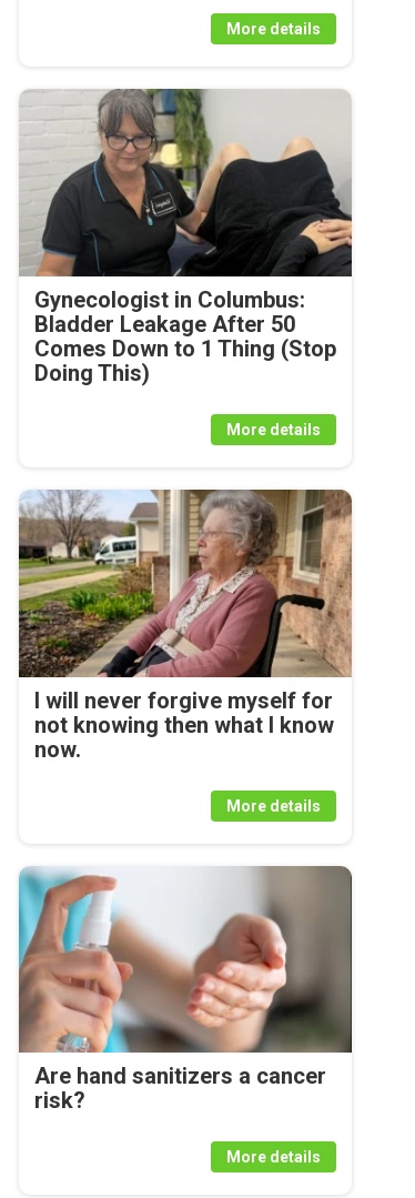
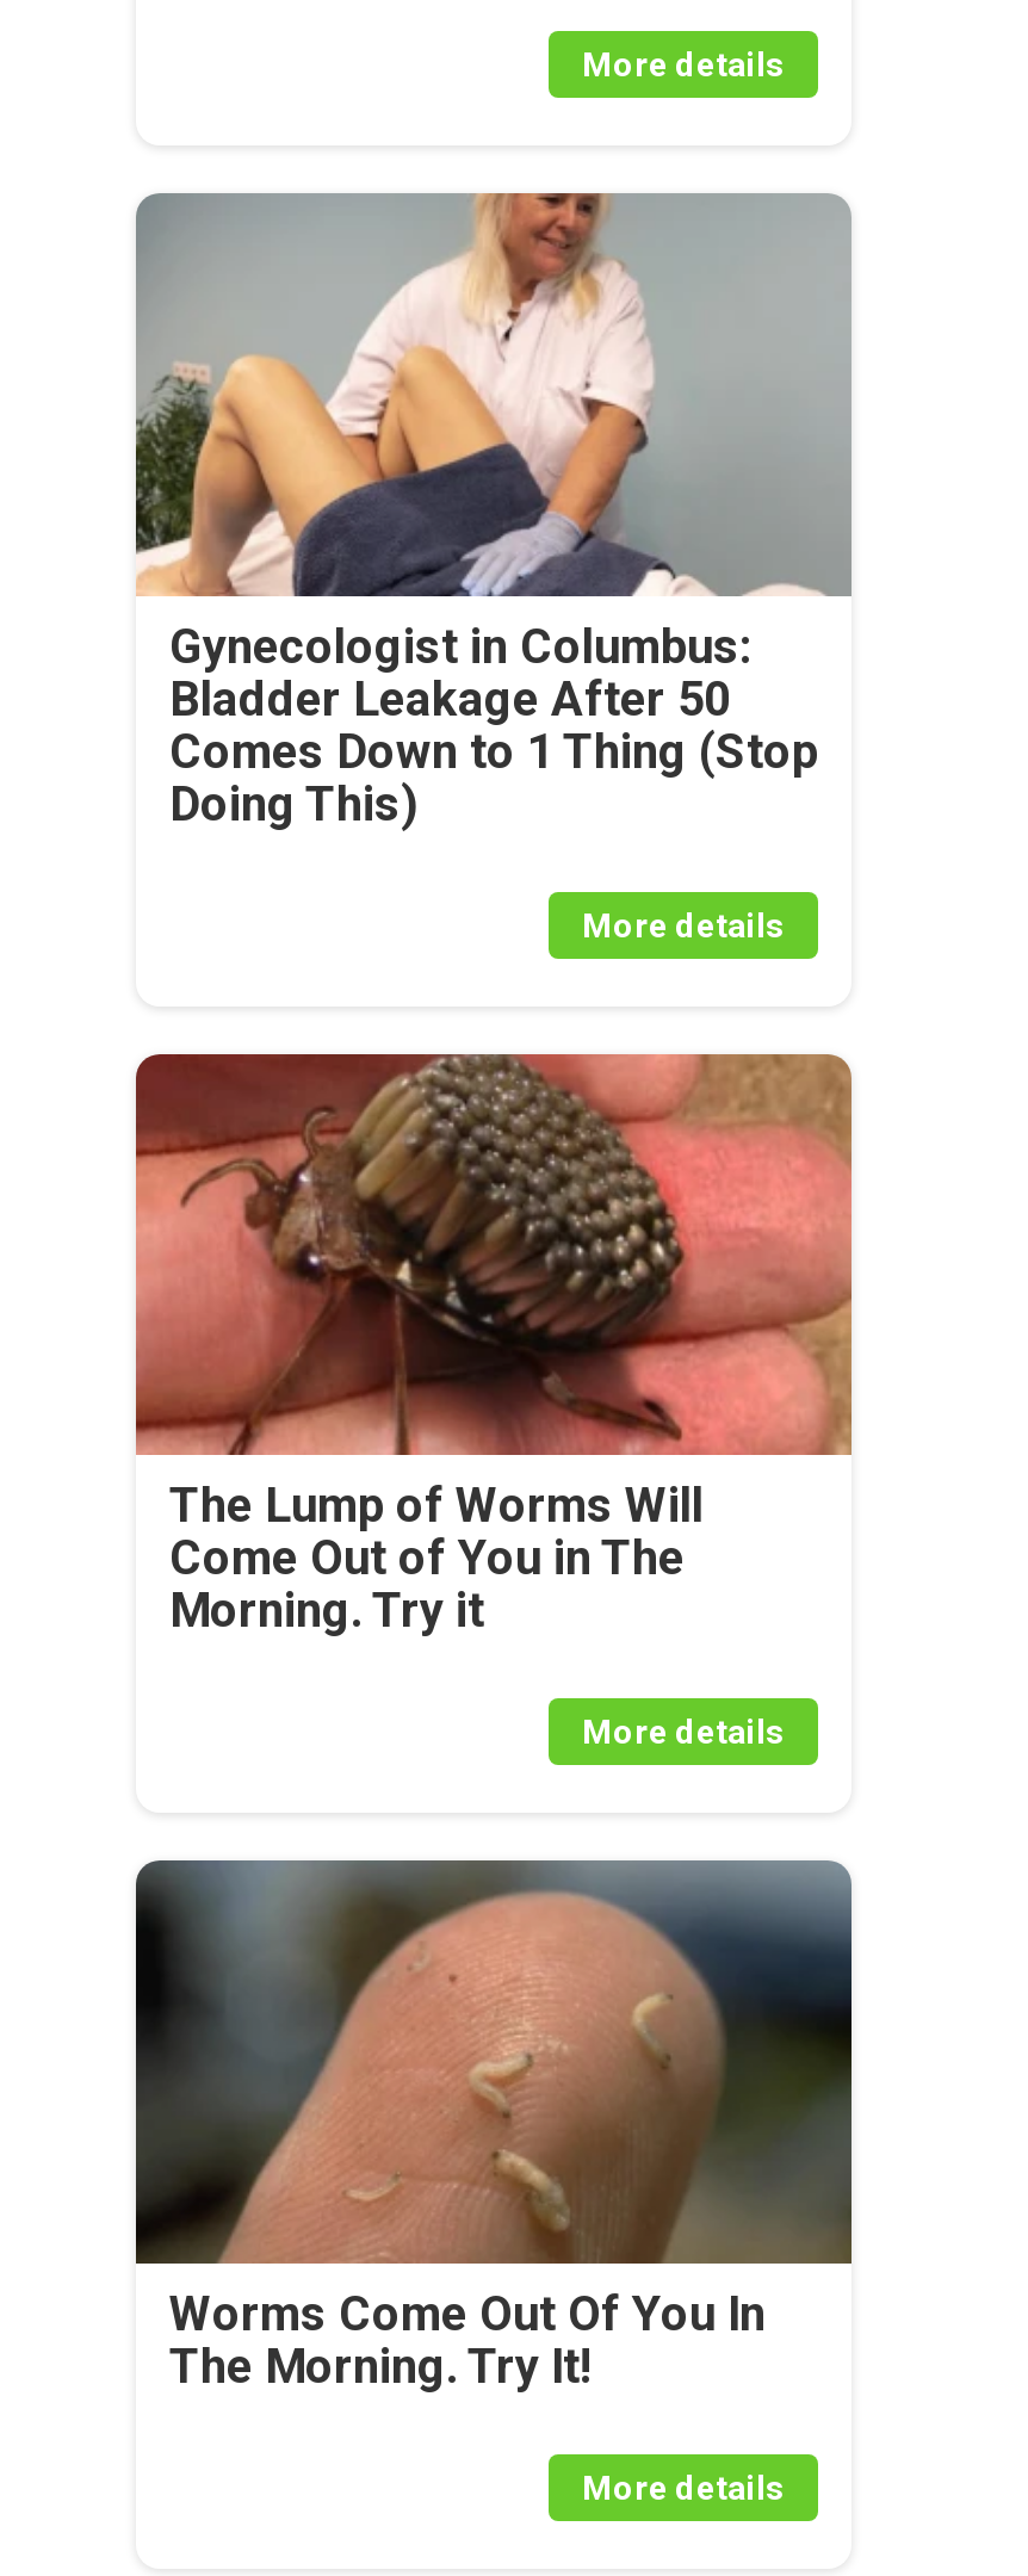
[19,88,352,278] [image] -> [136,191,851,599] [image]
[18,489,352,762] [image] | I will never forgive myself for | not knowing then what I know | now. -> [134,1052,851,1640] [image] | The Lump of Worms Will | Come Out of You in The | Morning. Try it
[18,865,352,1114] [image] | Are hand sanitizers a cancer | risk? -> [134,1858,851,2395] [image] | Worms Come Out Of You In | The Morning. Try It!

